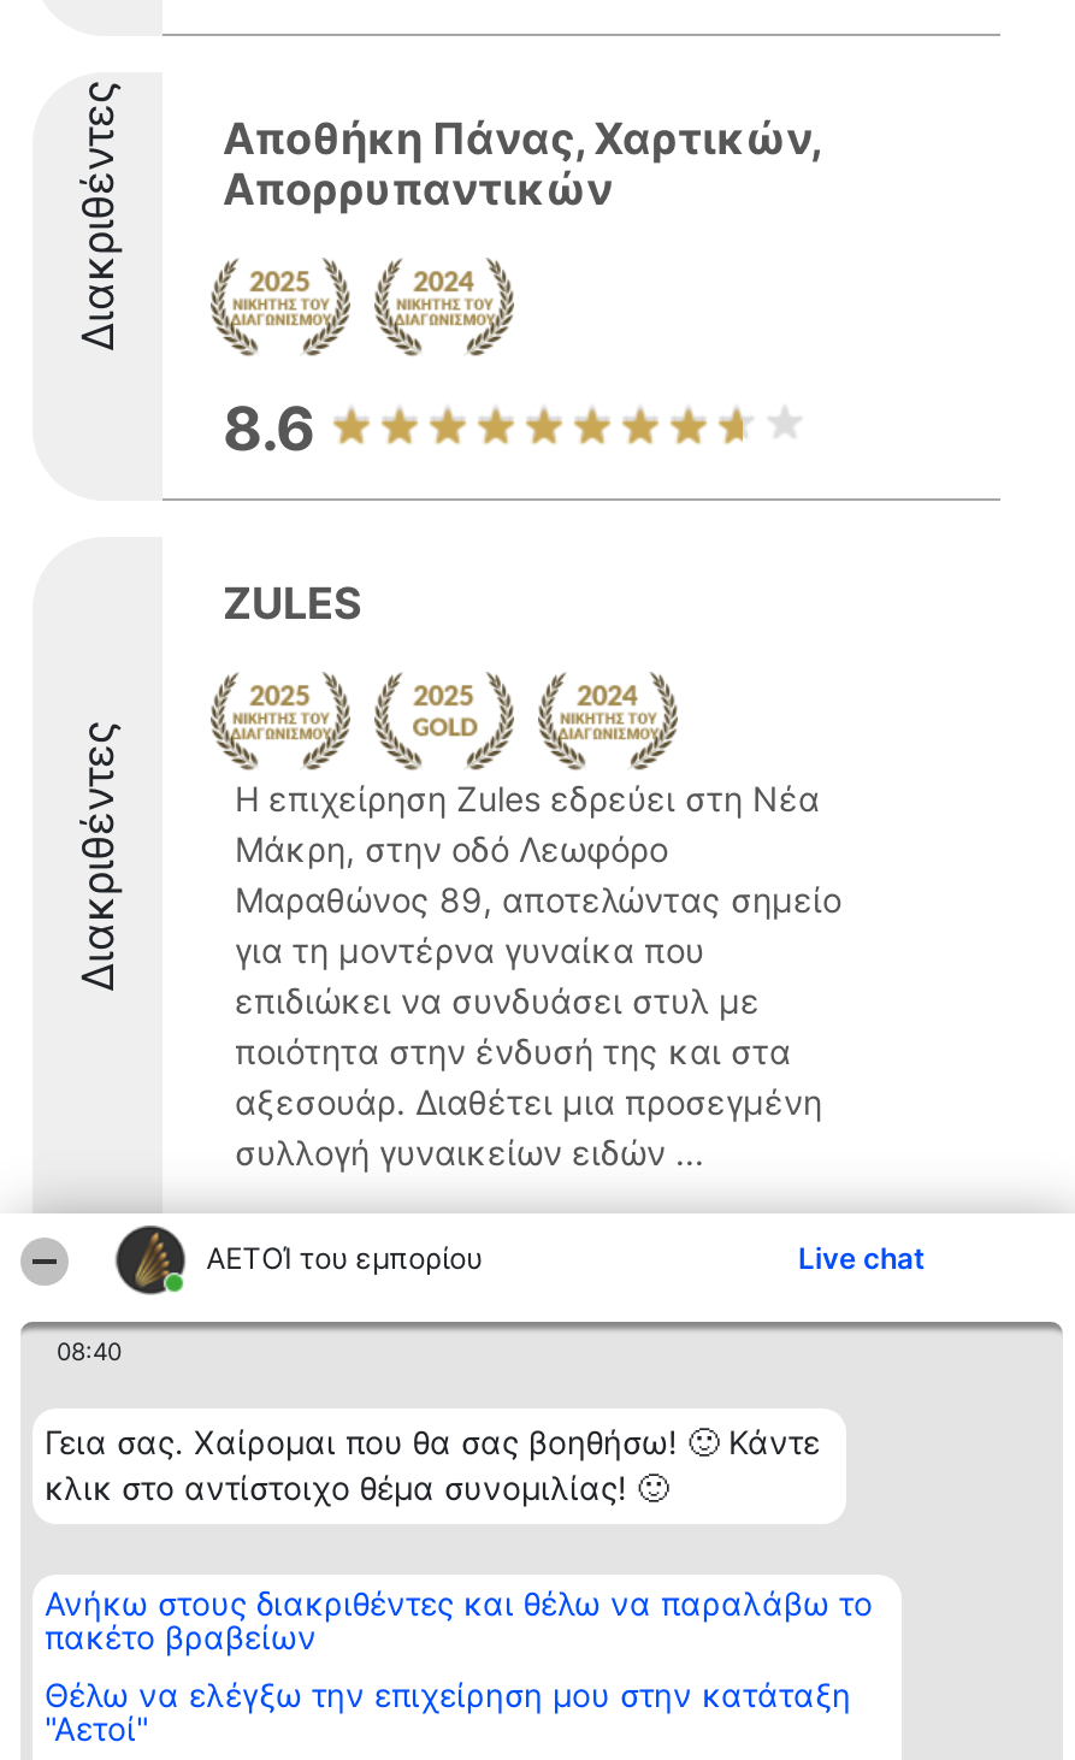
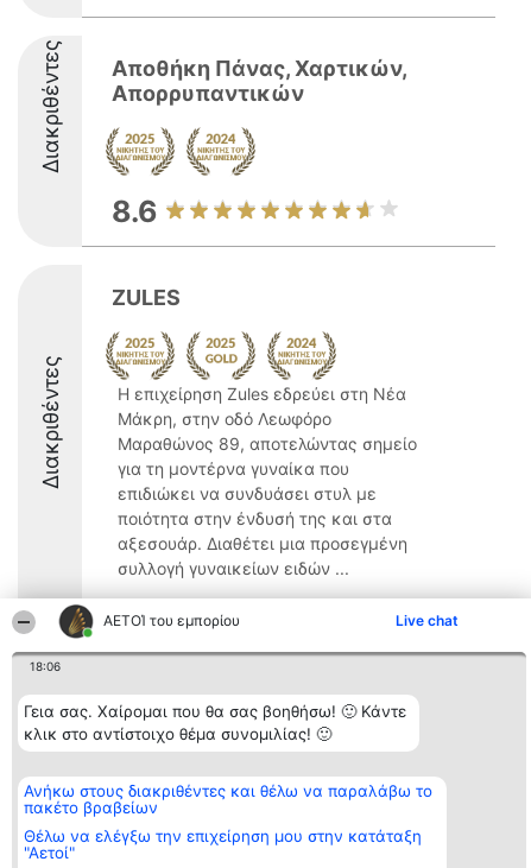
[57,1336,122,1365] 08:40 -> [30,659,61,673] 18:06

